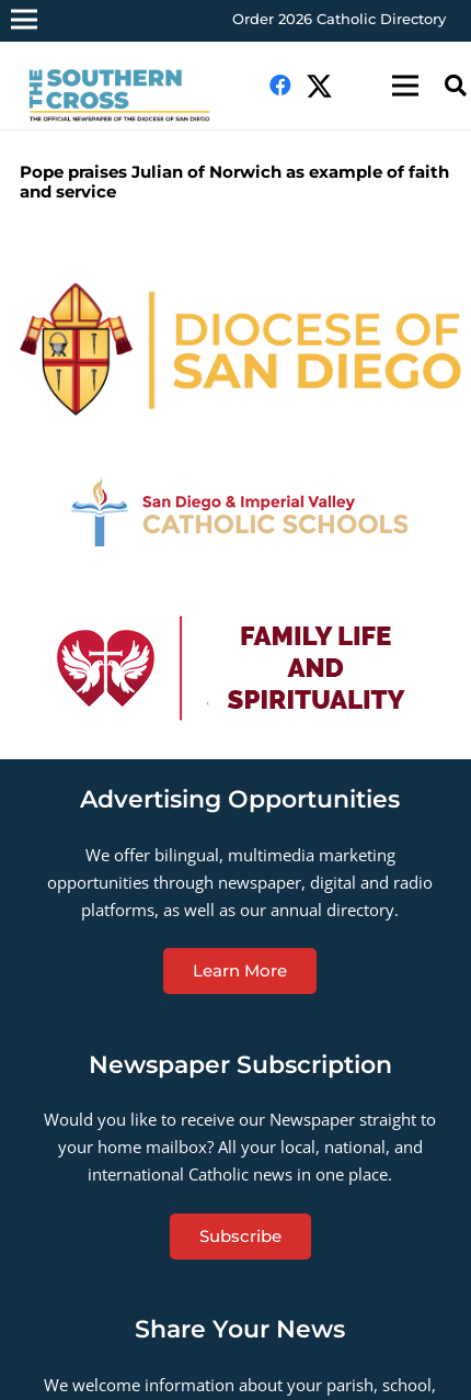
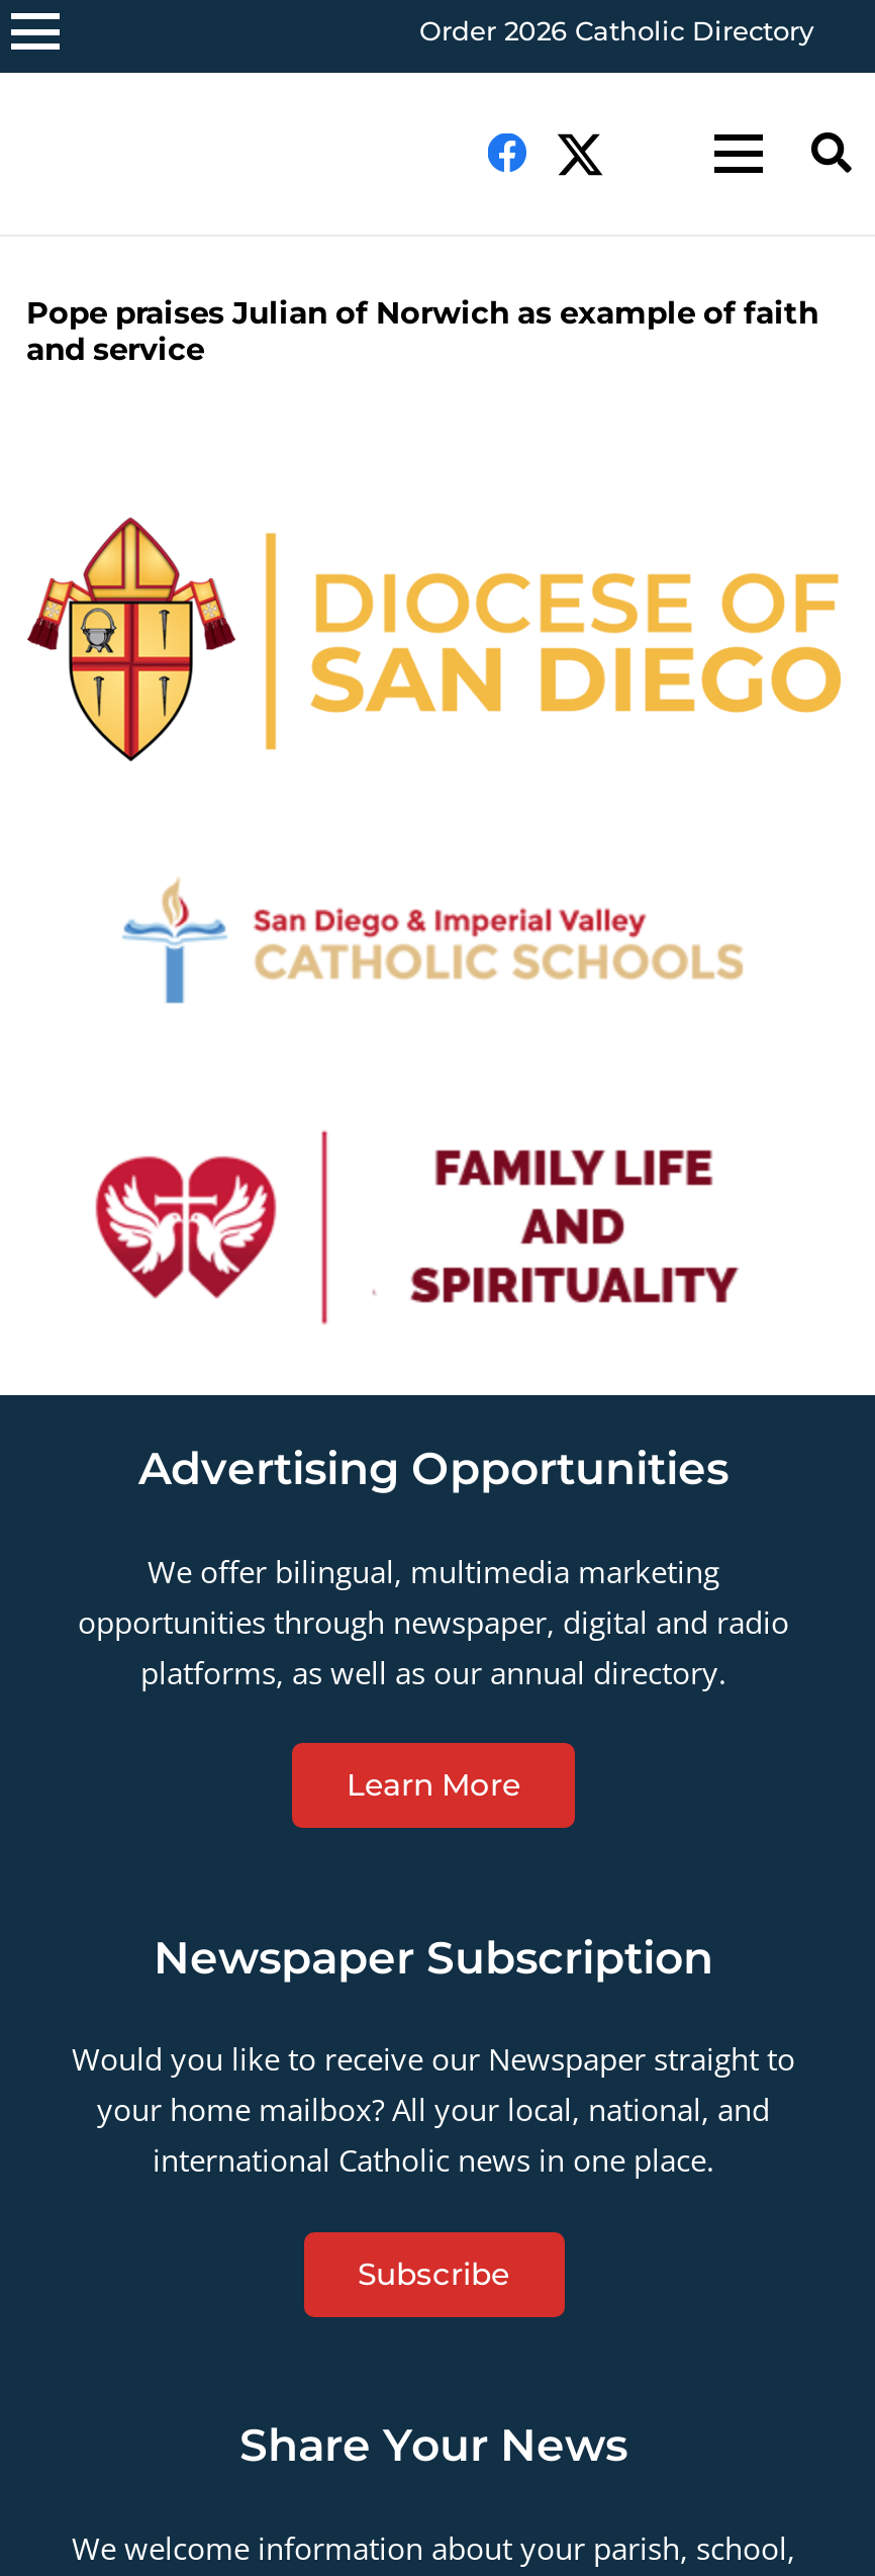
[28,68,210,122] [image] -> none

